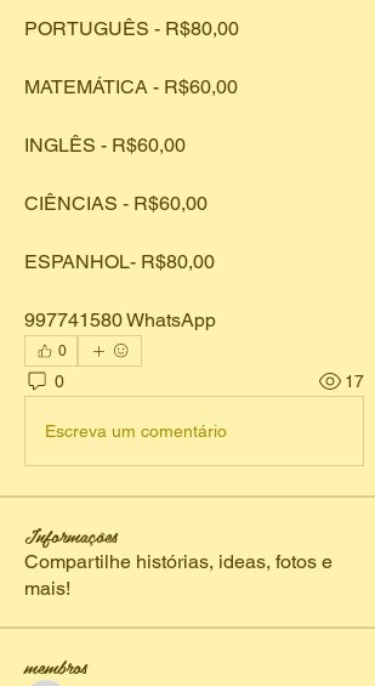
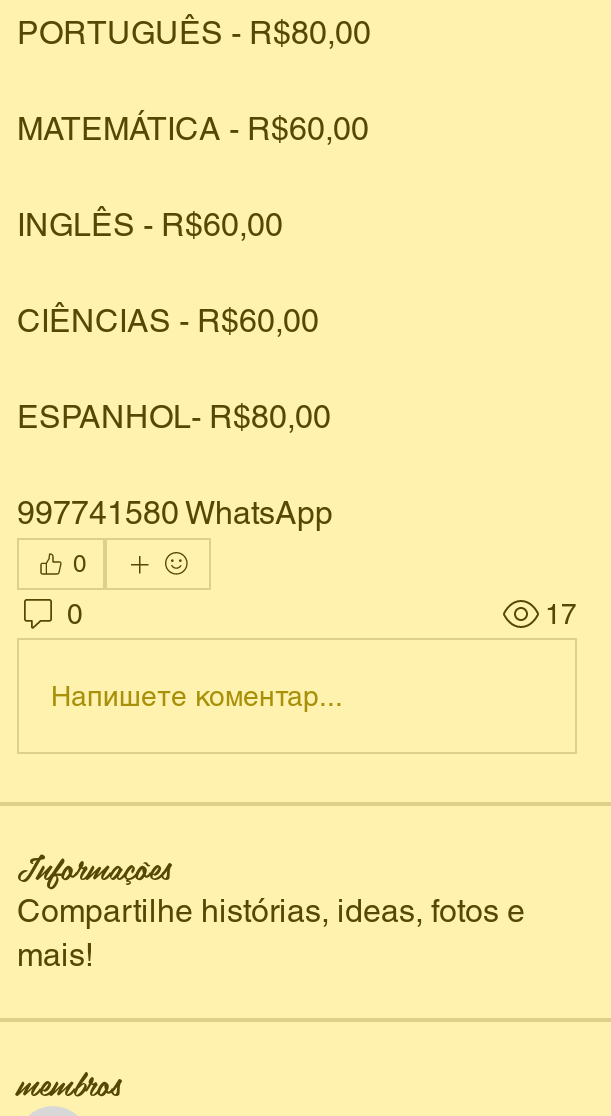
[45,421,227,440] Escreva um comentário -> [51,679,343,711] Напишете коментар...

